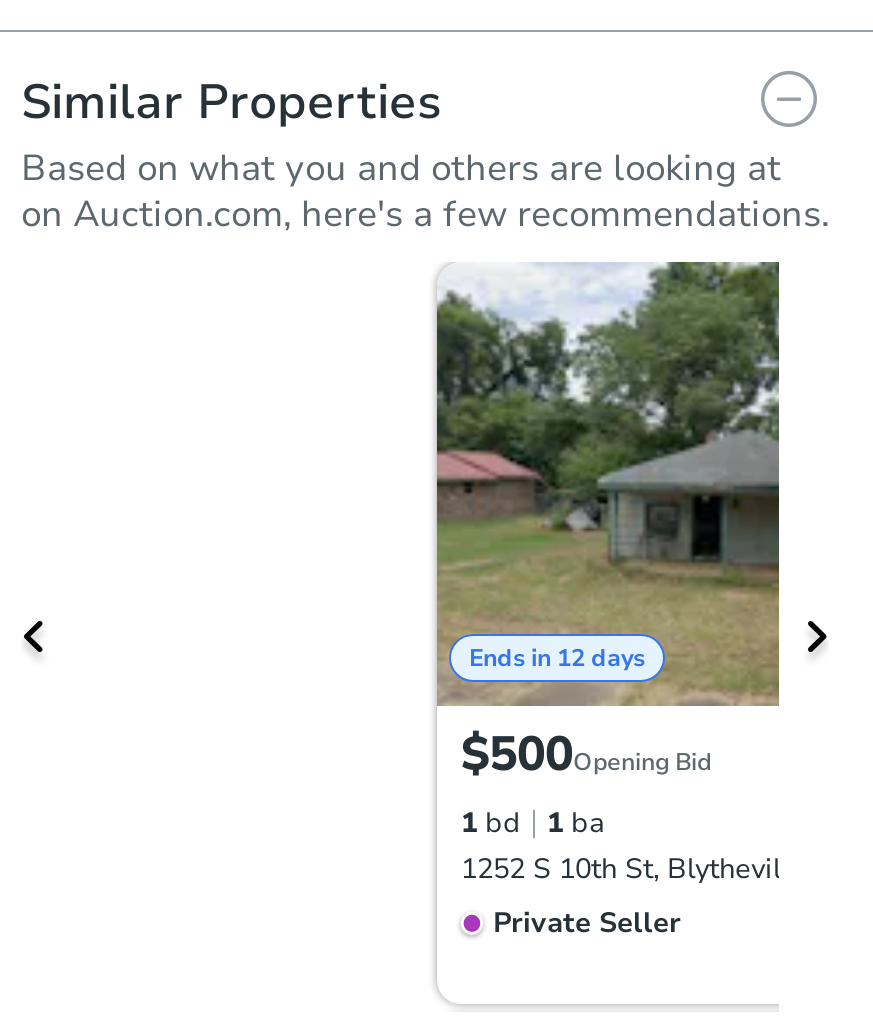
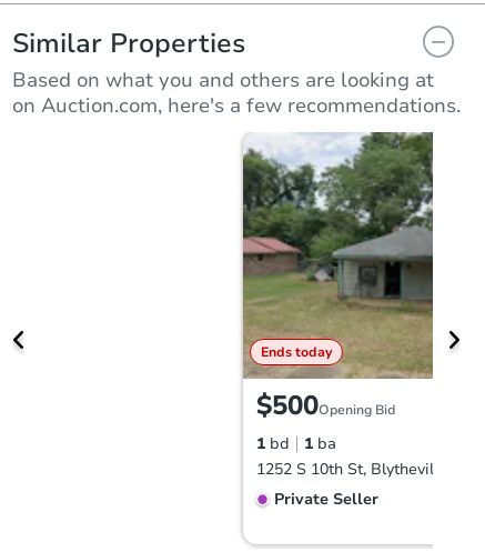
[469,641,645,673] Ends in 12 days -> [261,343,332,360] Ends today

